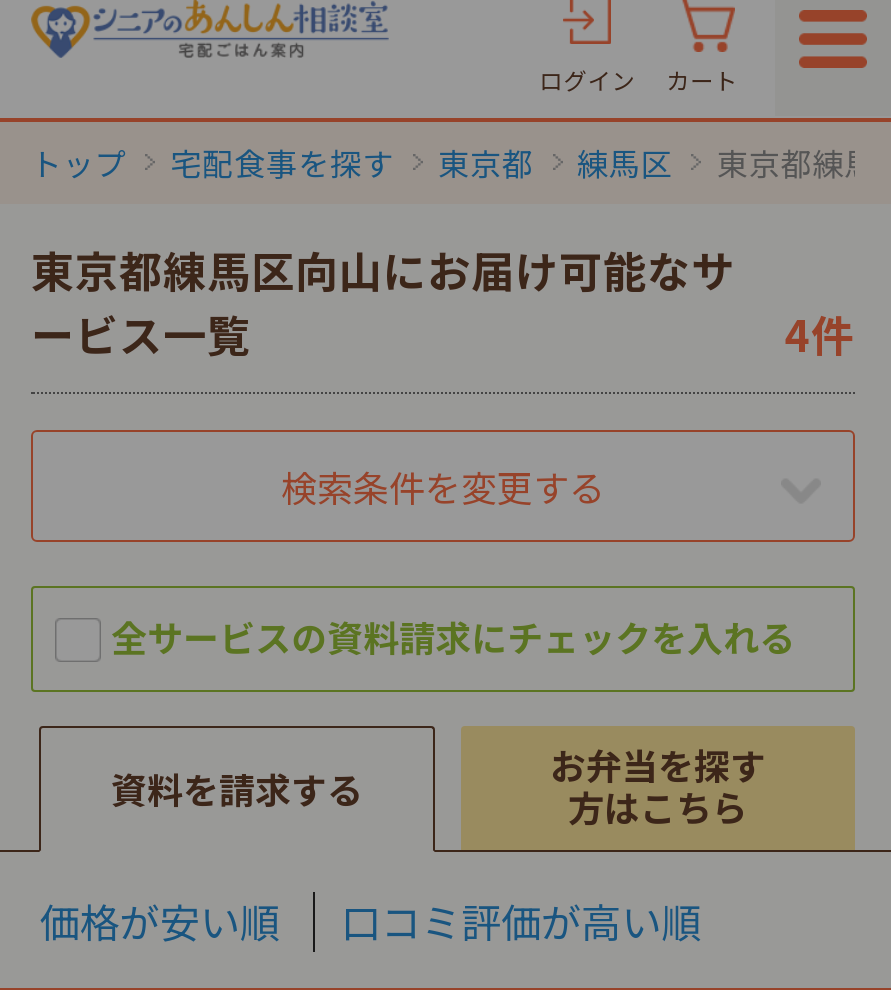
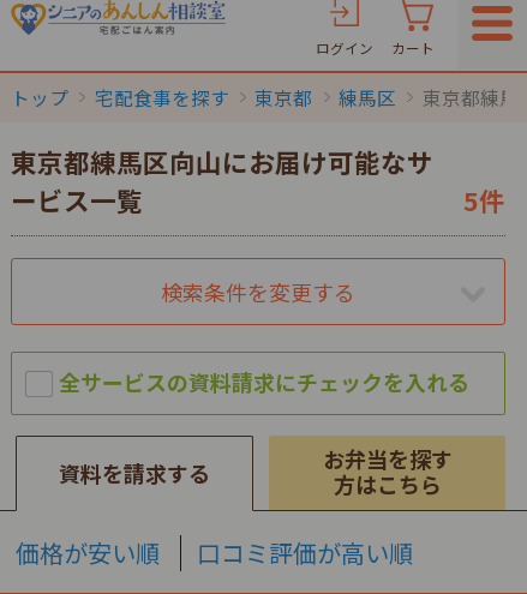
[785,303,855,365] 4件 -> [463,182,505,219] 5件

